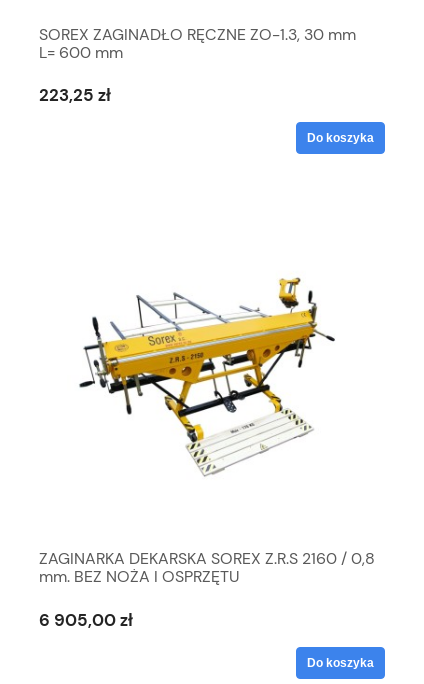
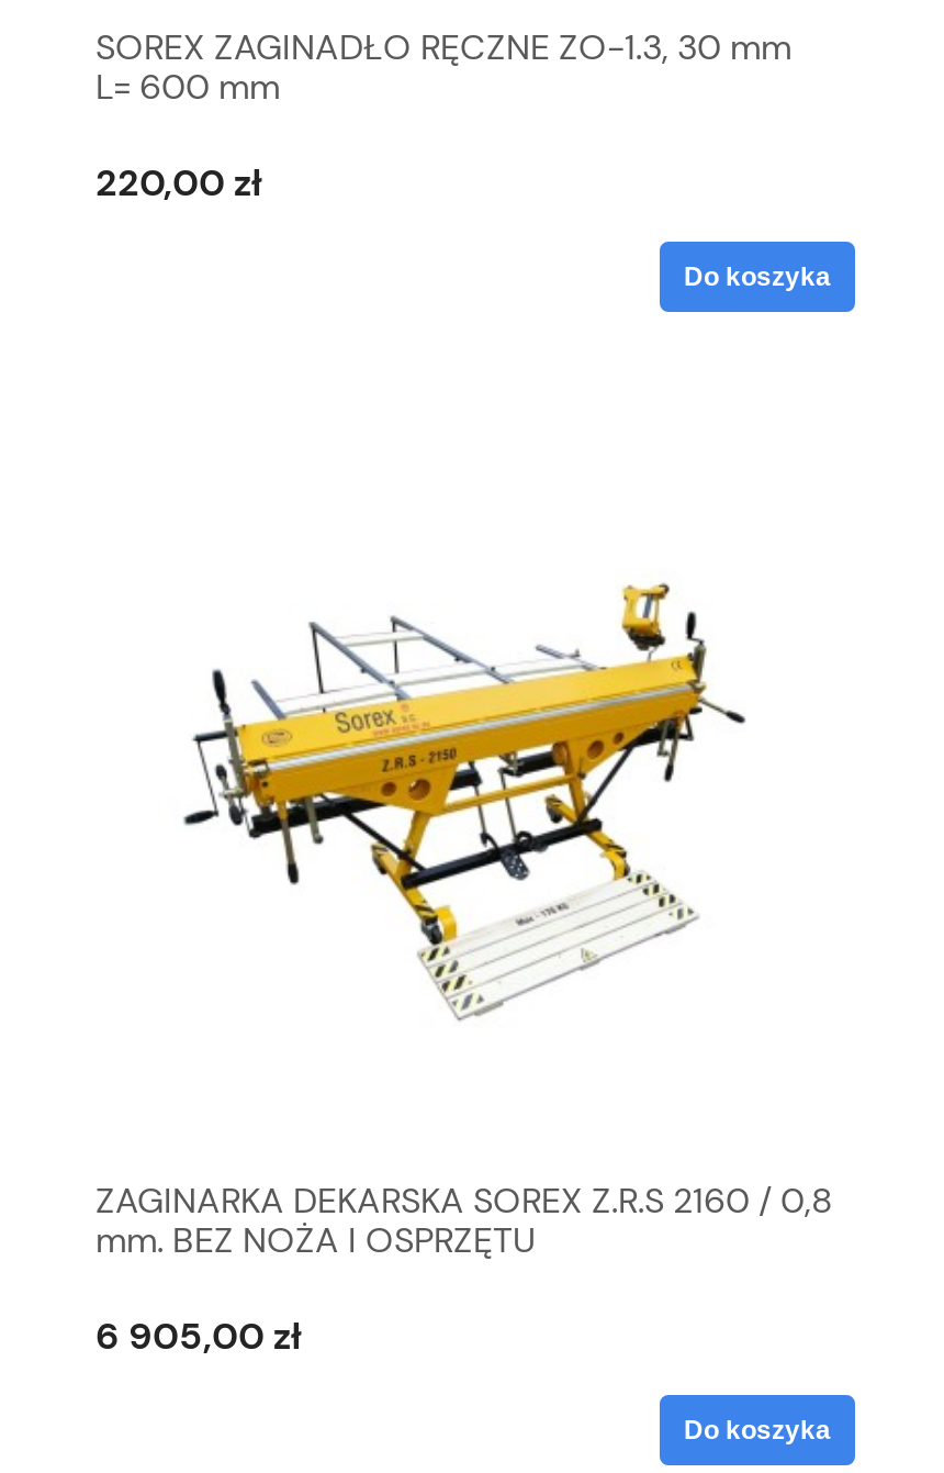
[39,84,111,106] 223,25 zł -> [95,158,262,207] 220,00 zł

